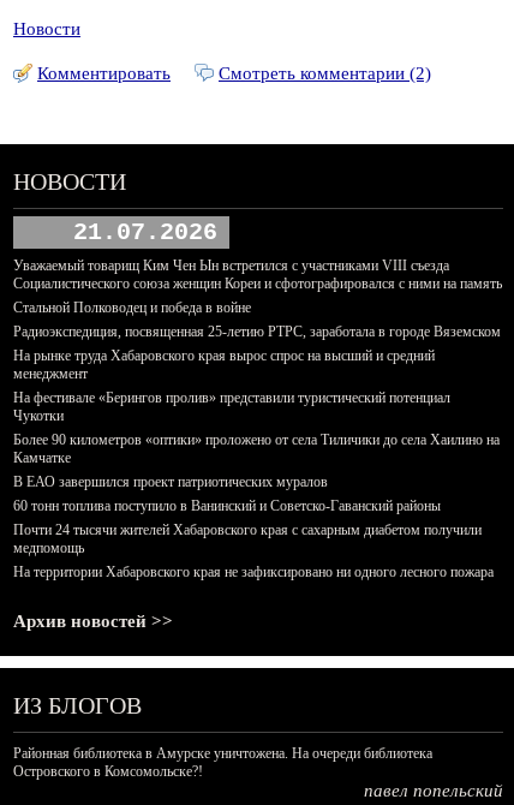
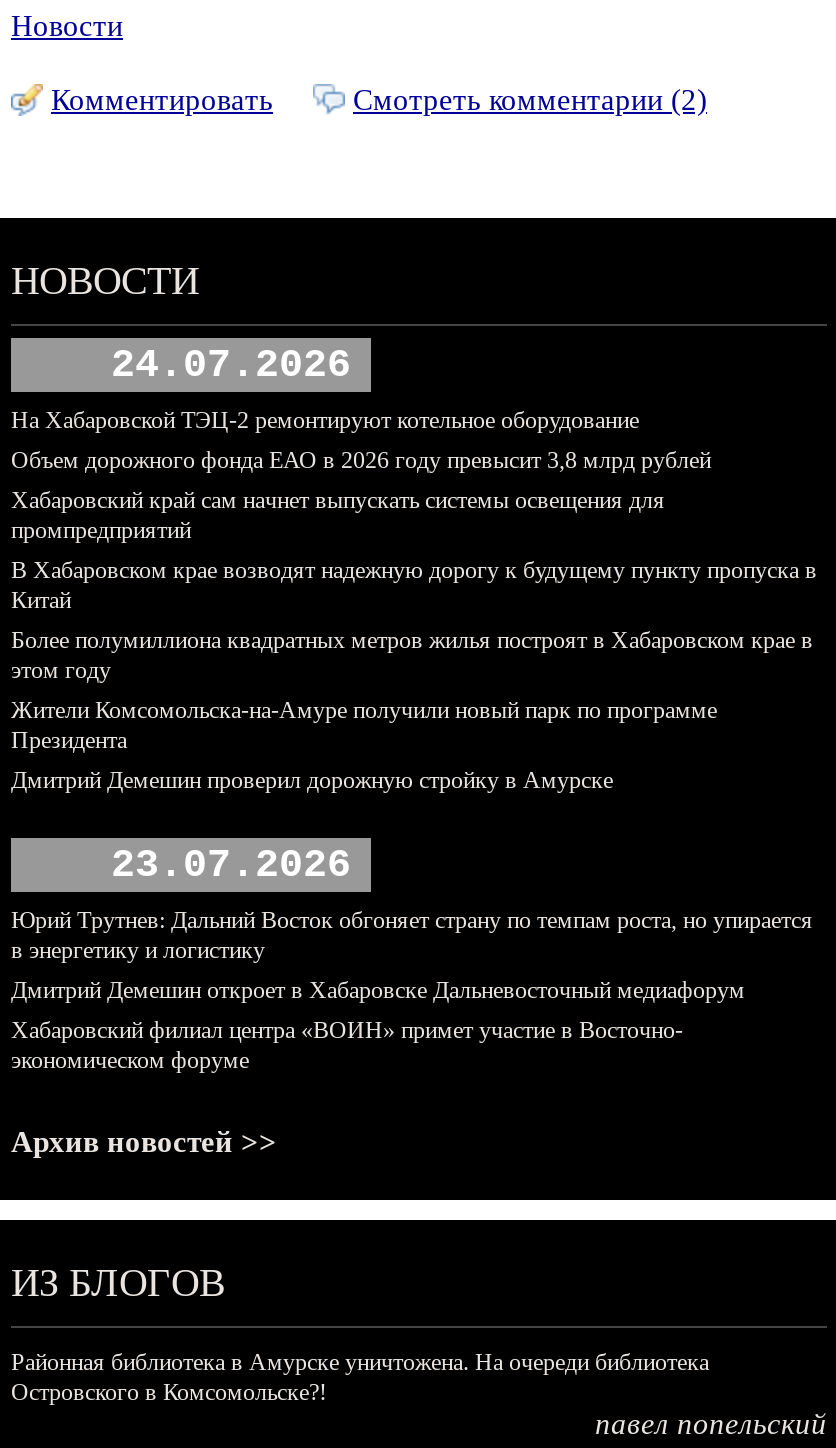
[13,219,502,580] 21.07.2026 | Уважаемый товарищ Ким Чен Ын встретился с участниками VIII съезда | Социалистического союза женщин Кореи и сфотографировался с ними на память | Стальной Полководец и победа в войне | Радиоэкспедиция, посвященная 25-летию РТРС, заработала в городе Вяземском | На рынке труда Хабаровского края вырос спрос на высший и средний | менеджмент | На фестивале «Берингов пролив» представили туристический потенциал | Чукотки | Более 90 километров «оптики» проложено от села Тиличики до села Хаилино на | Камчатке | В ЕАО завершился проект патриотических муралов | 60 тонн топлива поступило в Ванинский и Советско-Гаванский районы | Почти 24 тысячи жителей Хабаровского края с сахарным диабетом получили | медпомощь | На территории Хабаровского края не зафиксировано ни одного лесного пожара -> [11,342,817,1074] 24.07.2026 | На Хабаровской ТЭЦ-2 ремонтируют котельное оборудование | Объем дорожного фонда ЕАО в 2026 году превысит 3,8 млрд рублей | Хабаровский край сам начнет выпускать системы освещения для | промпредприятий | В Хабаровском крае возводят надежную дорогу к будущему пункту пропуска в | Китай | Более полумиллиона квадратных метров жилья построят в Хабаровском крае в | этом году | Жители Комсомольска-на-Амуре получили новый парк по программе | Президента | Дмитрий Демешин проверил дорожную стройку в Амурске | 23.07.2026 | Юрий Трутнев: Дальний Восток обгоняет страну по темпам роста, но упирается | в энергетику и логистику | Дмитрий Демешин откроет в Хабаровске Дальневосточный медиафорум | Хабаровский филиал центра «ВОИН» примет участие в Восточно- | экономическом форуме

